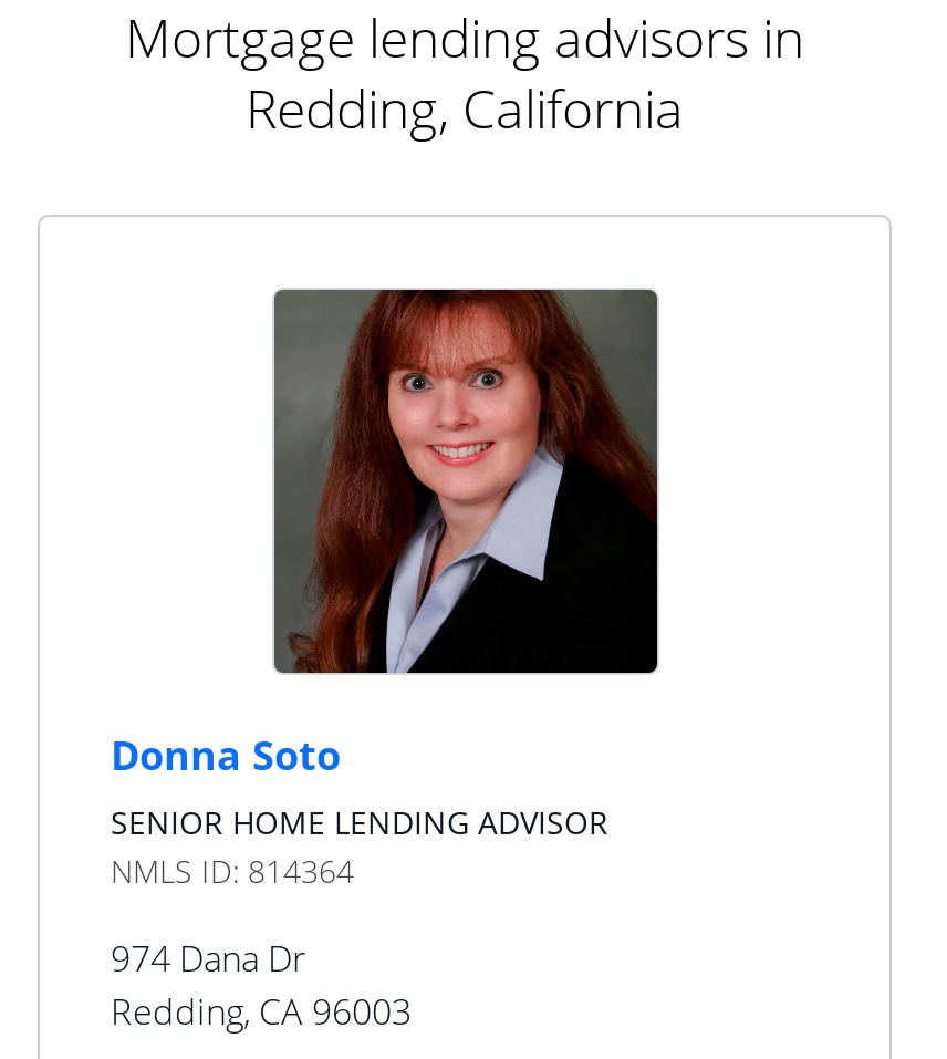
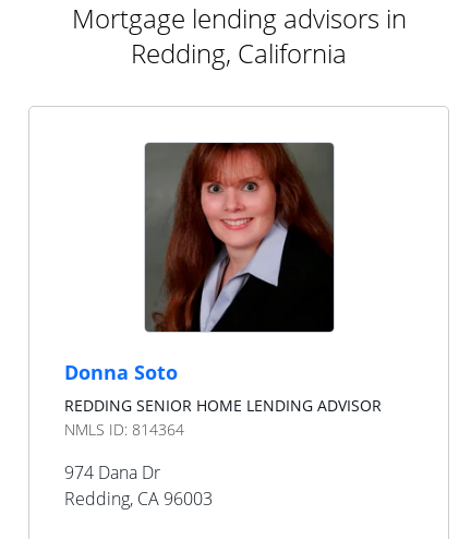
[111,801,608,843] SENIOR HOME LENDING ADVISOR -> [64,395,382,416] REDDING SENIOR HOME LENDING ADVISOR

